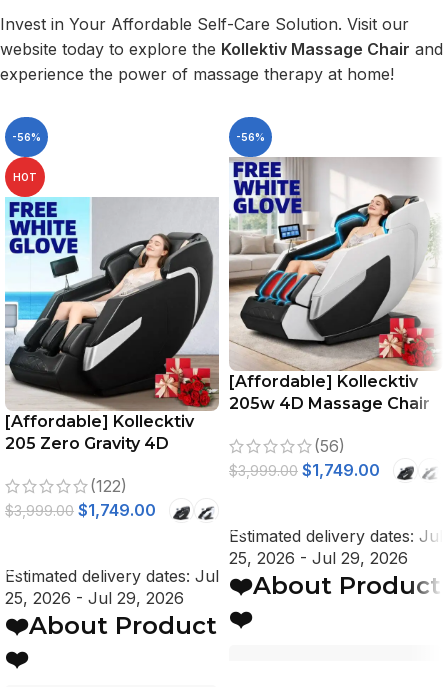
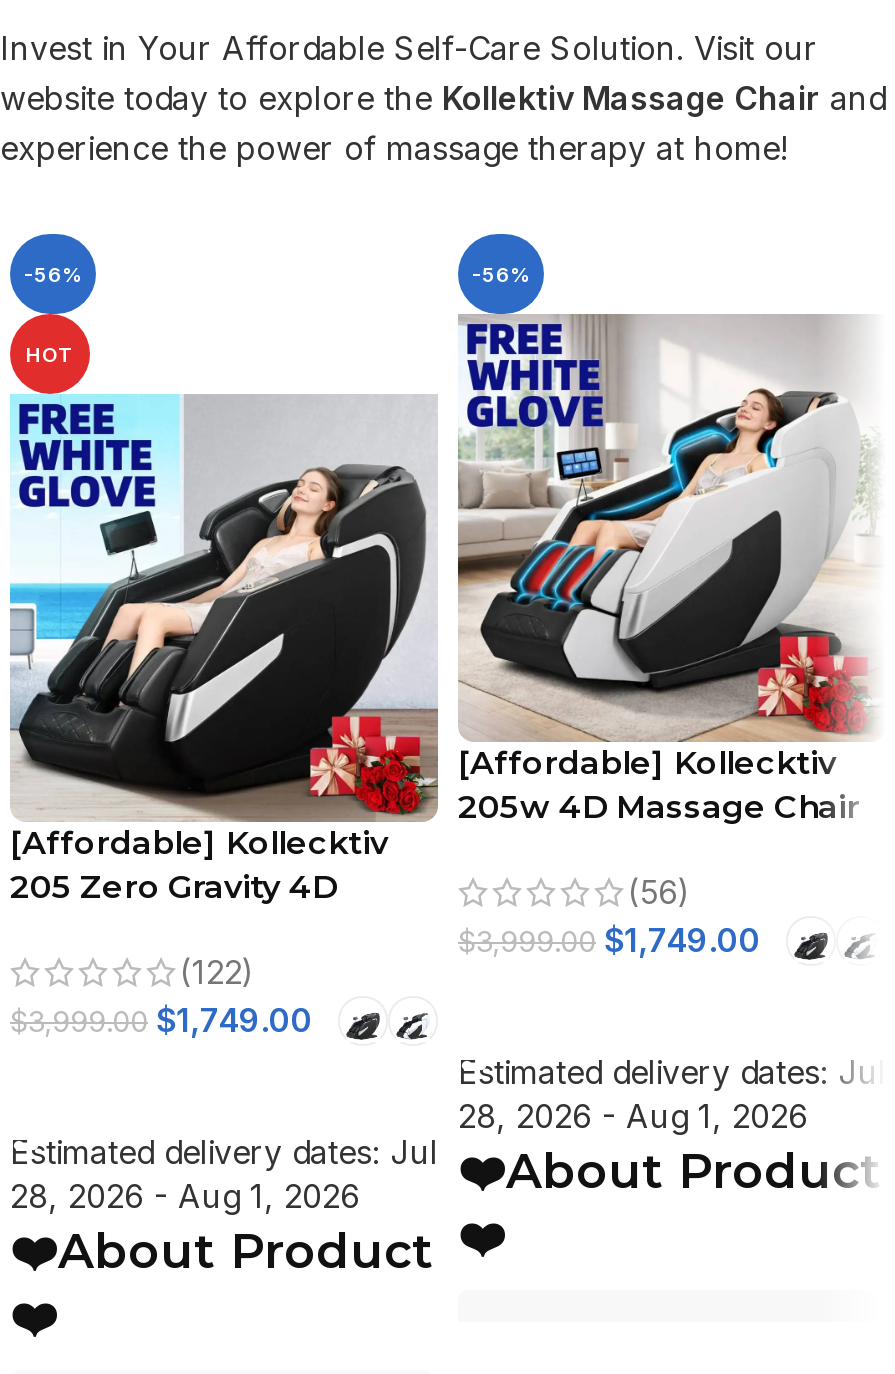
[229,548,408,568] 25, 2026 - Jul 29, 2026 -> [458,1096,808,1136] 28, 2026 - Aug 1, 2026
[5,588,184,608] 25, 2026 - Jul 29, 2026 -> [10,1176,360,1216] 28, 2026 - Aug 1, 2026

